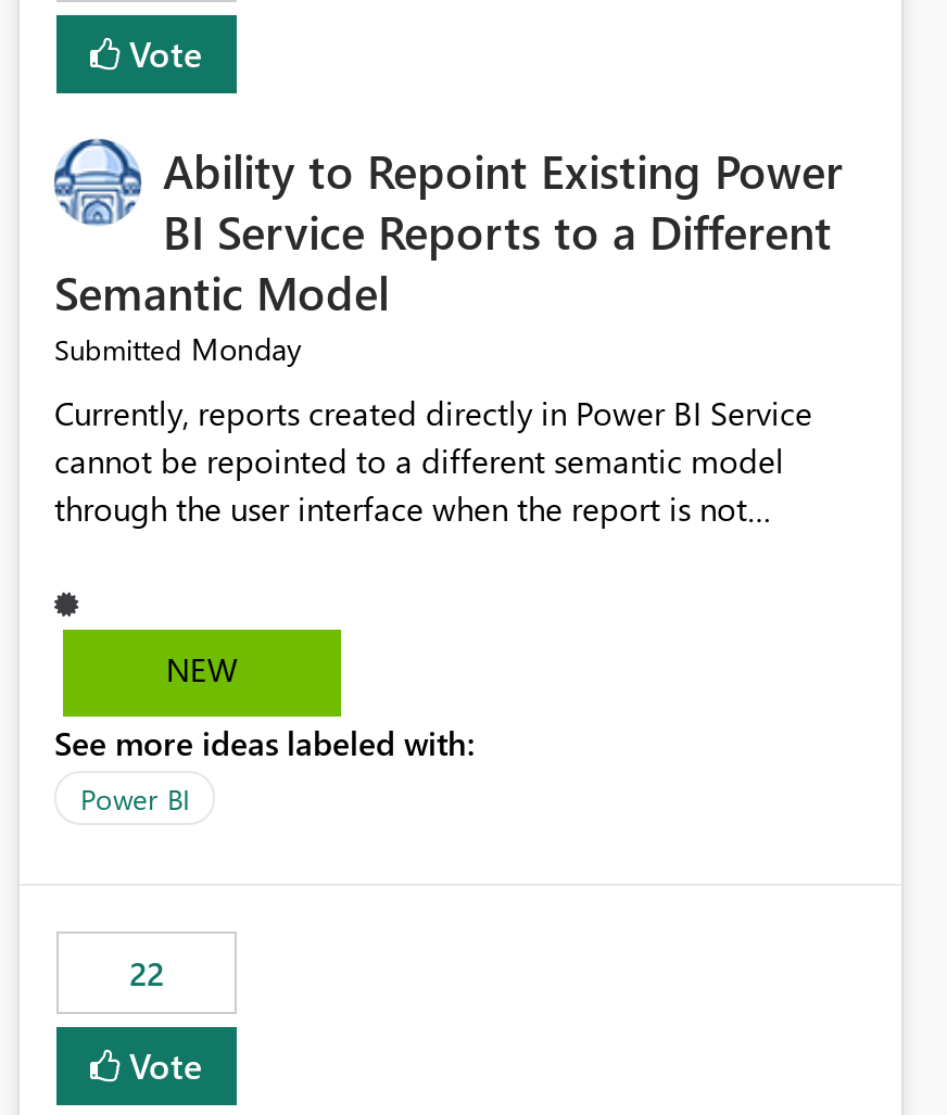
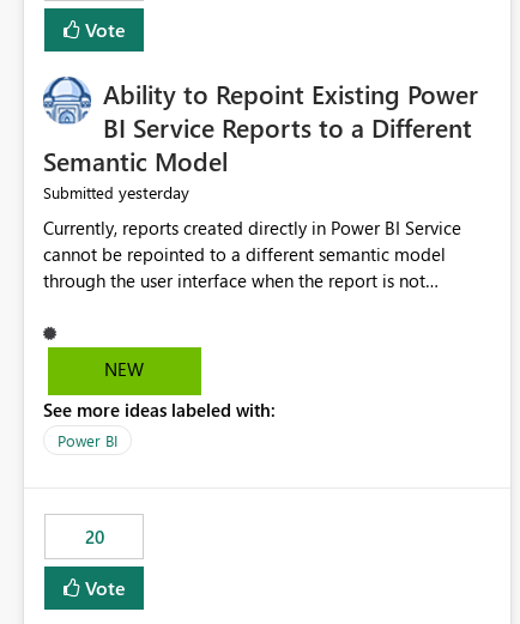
[54,329,302,370] Submitted Monday -> [43,181,189,204] Submitted yesterday
[129,952,164,995] 22 -> [84,525,104,549] 20

